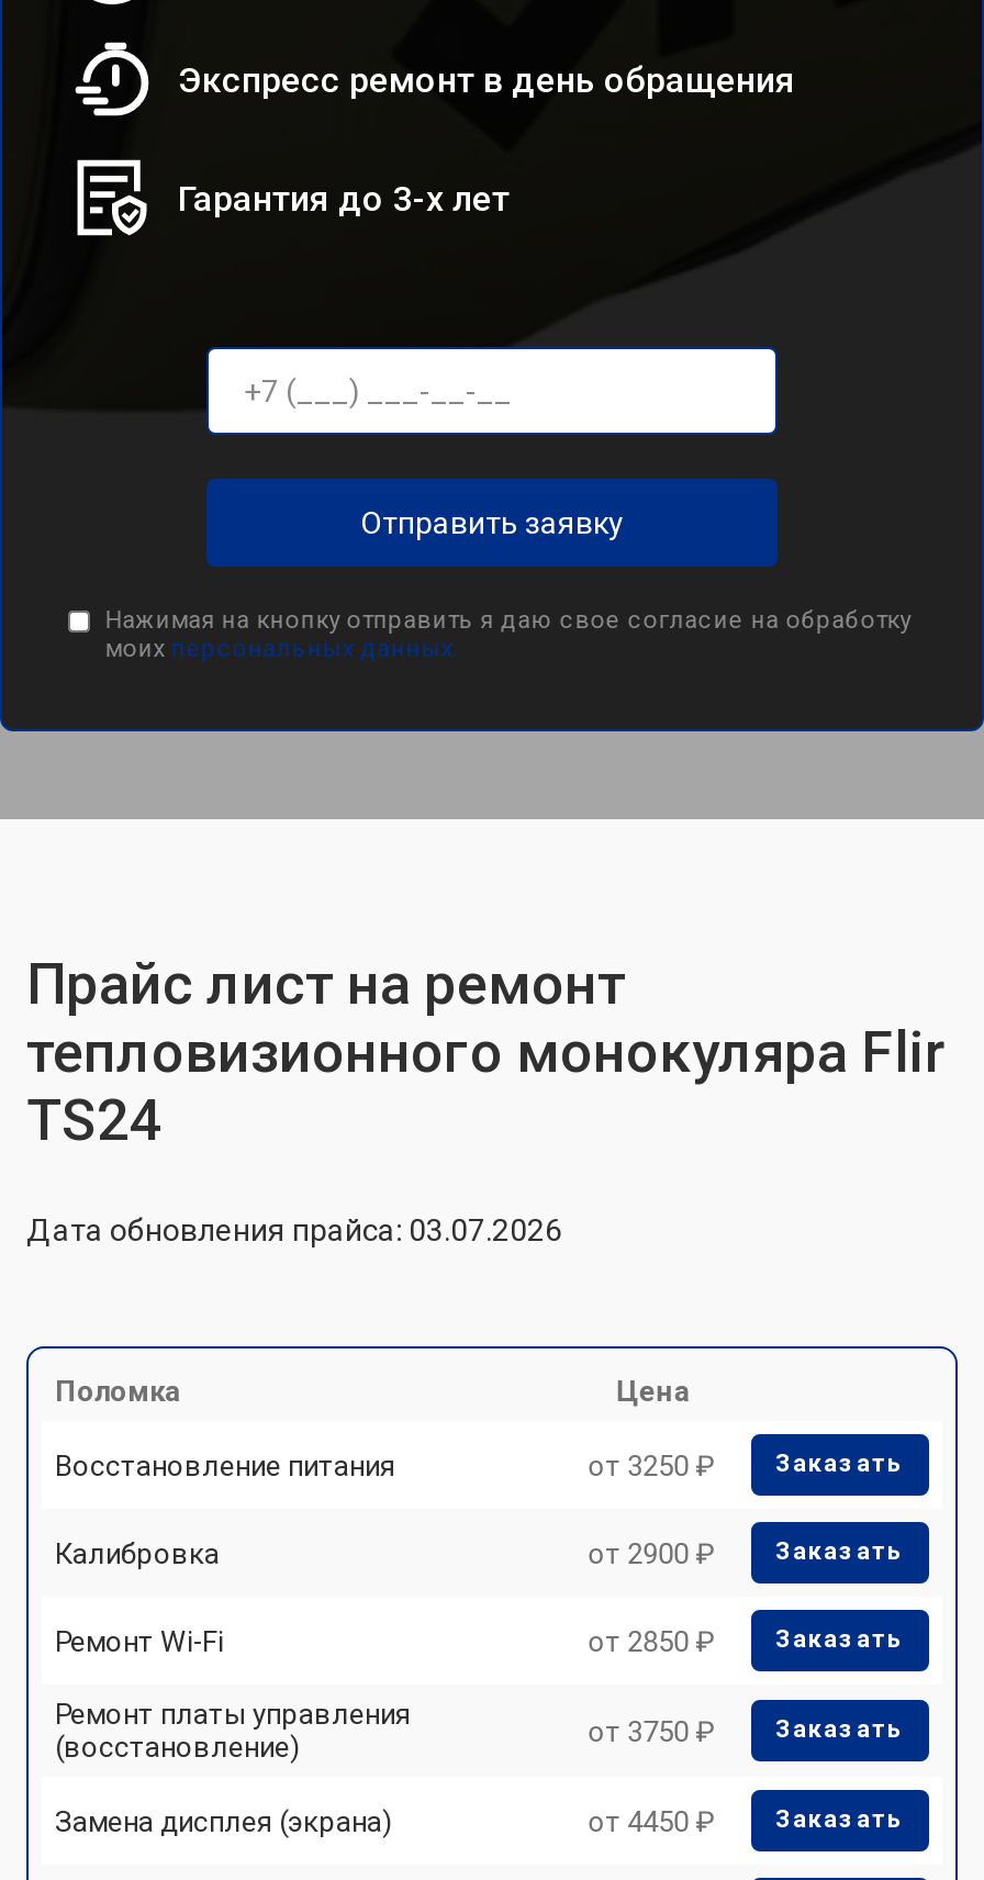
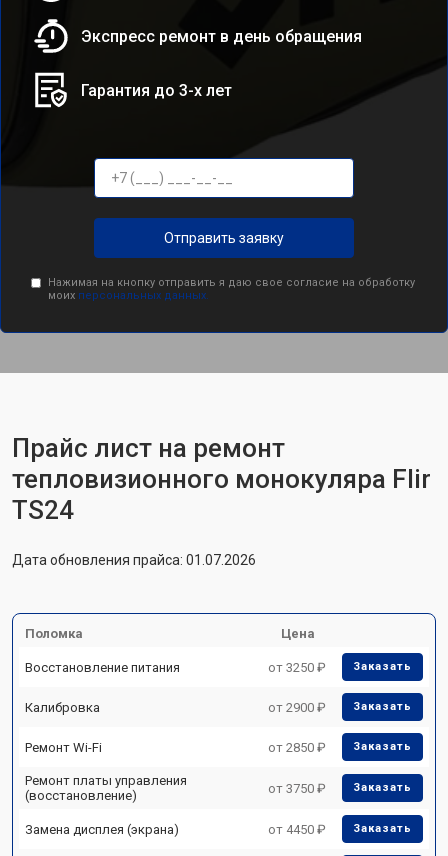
[26,1212,562,1247] Дата обновления прайса: 03.07.2026 -> [12,552,256,568] Дата обновления прайса: 01.07.2026

